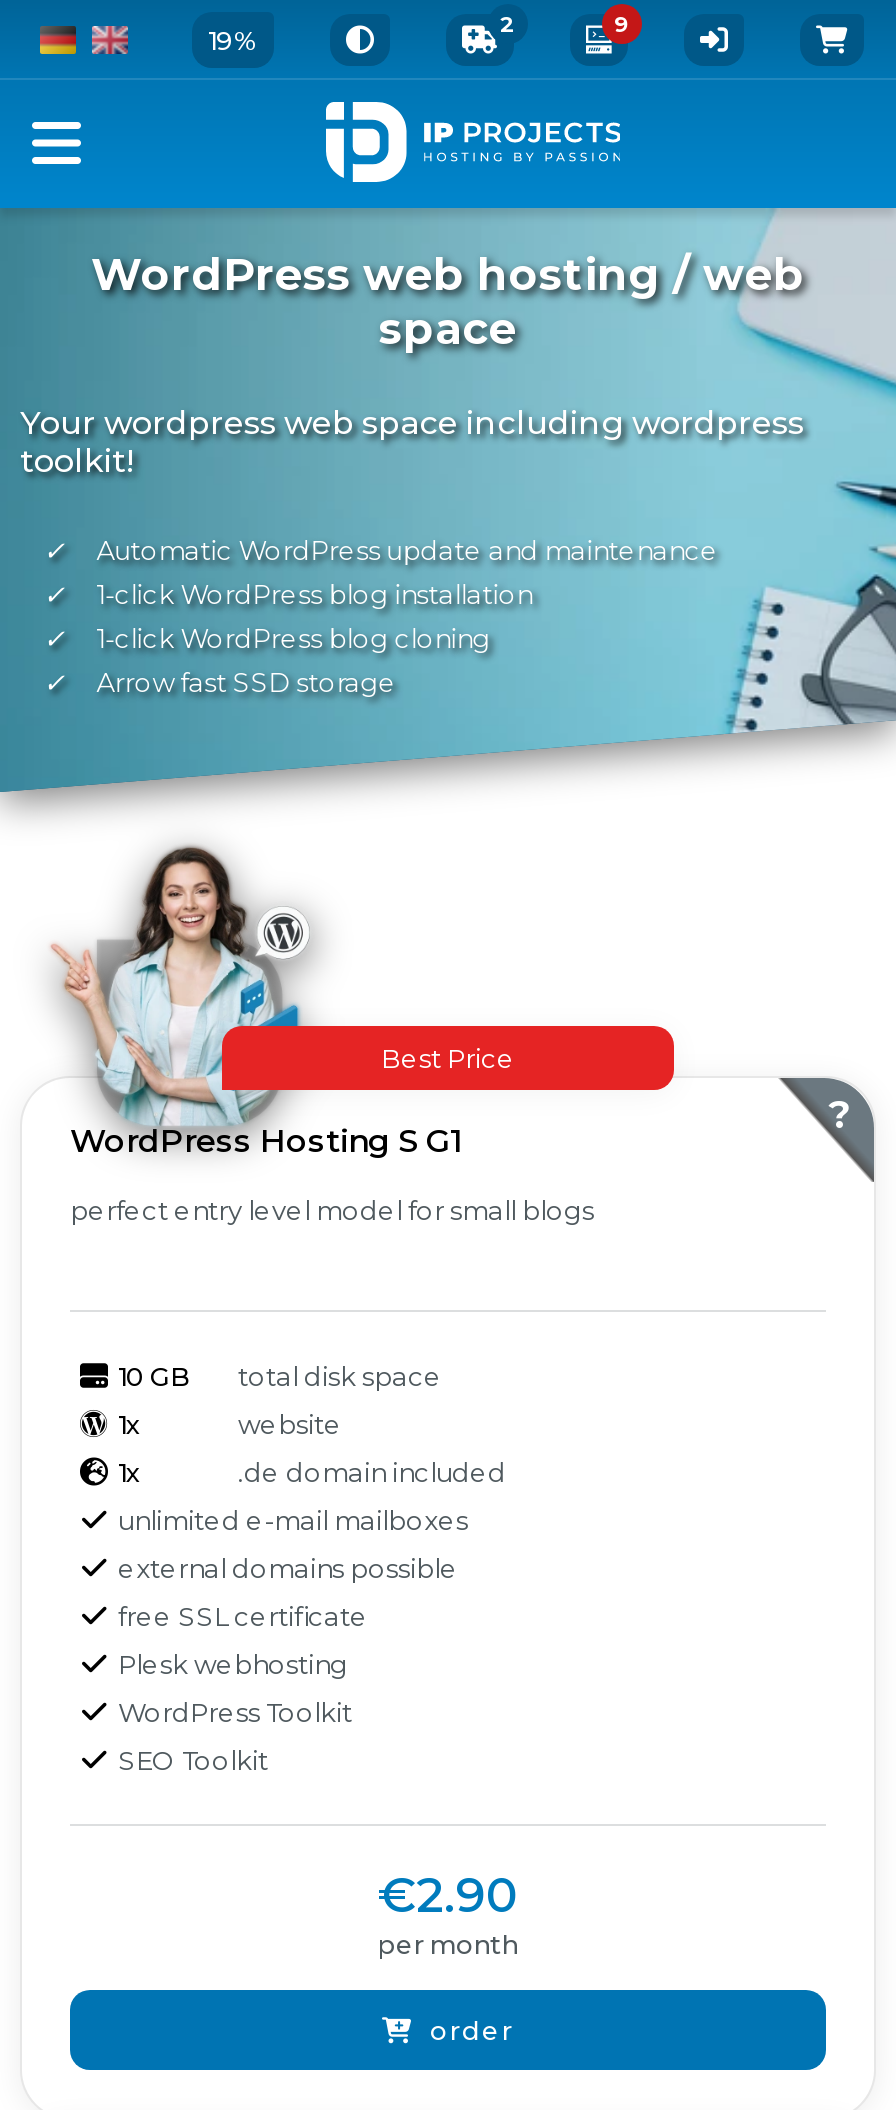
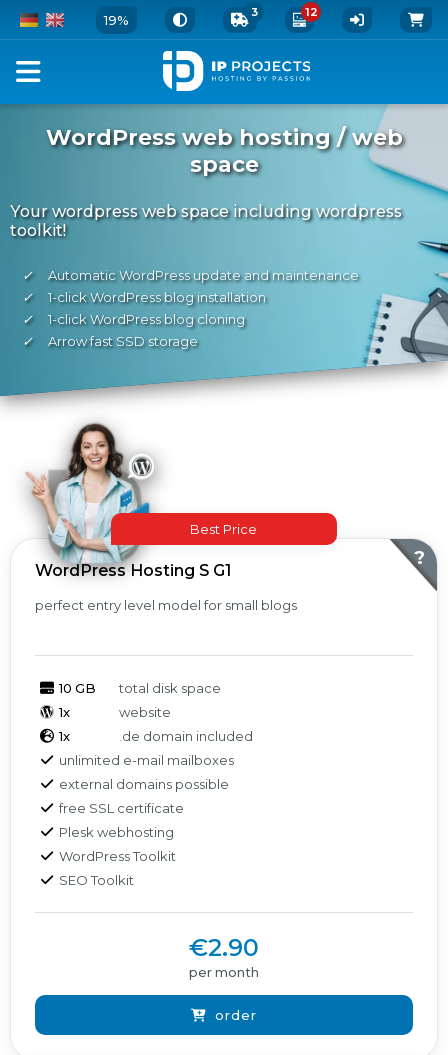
[500,9,516,37] 2 -> [250,4,257,18] 3
[614,9,630,37] 9 -> [304,4,317,18] 12

